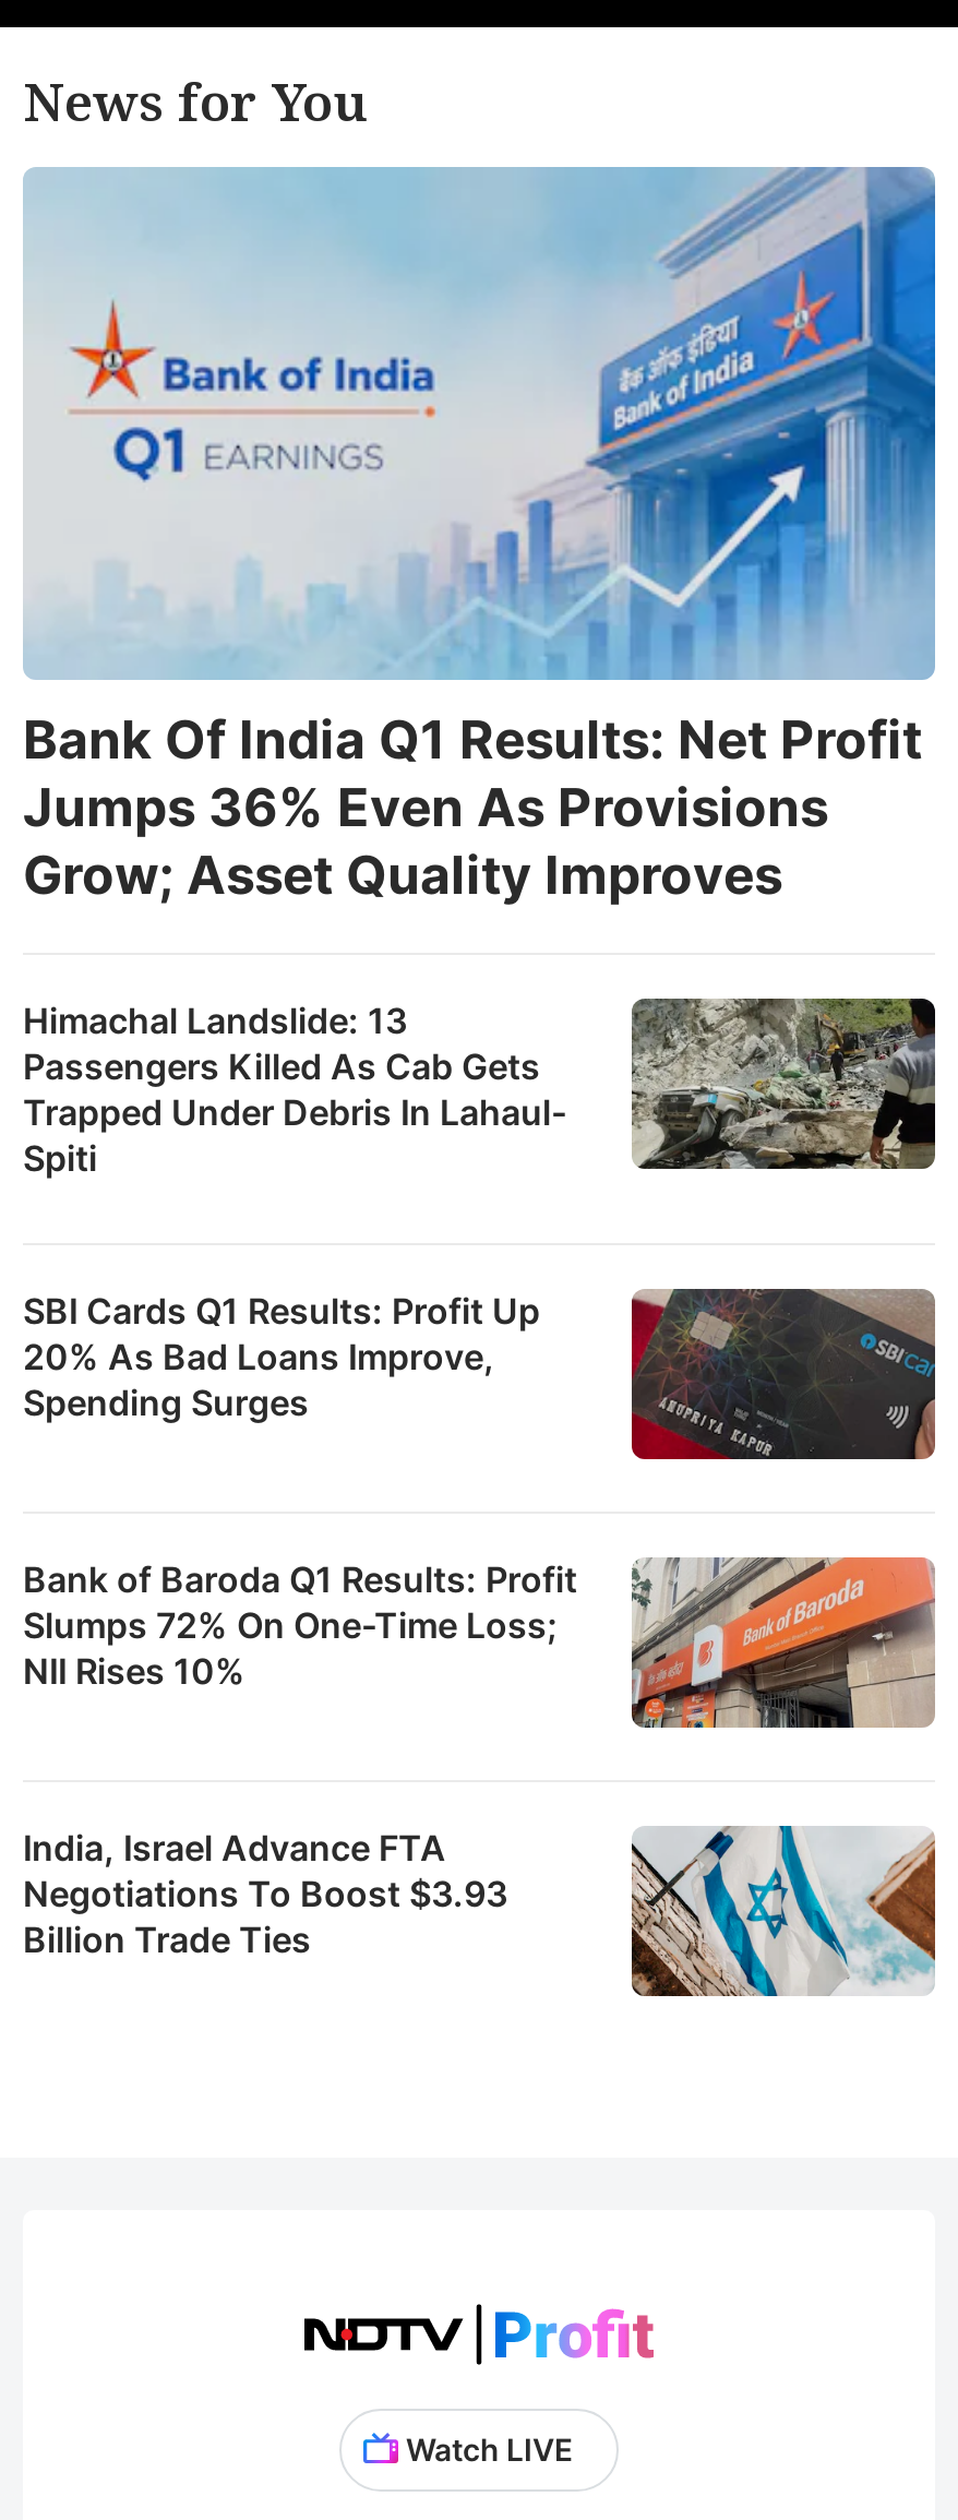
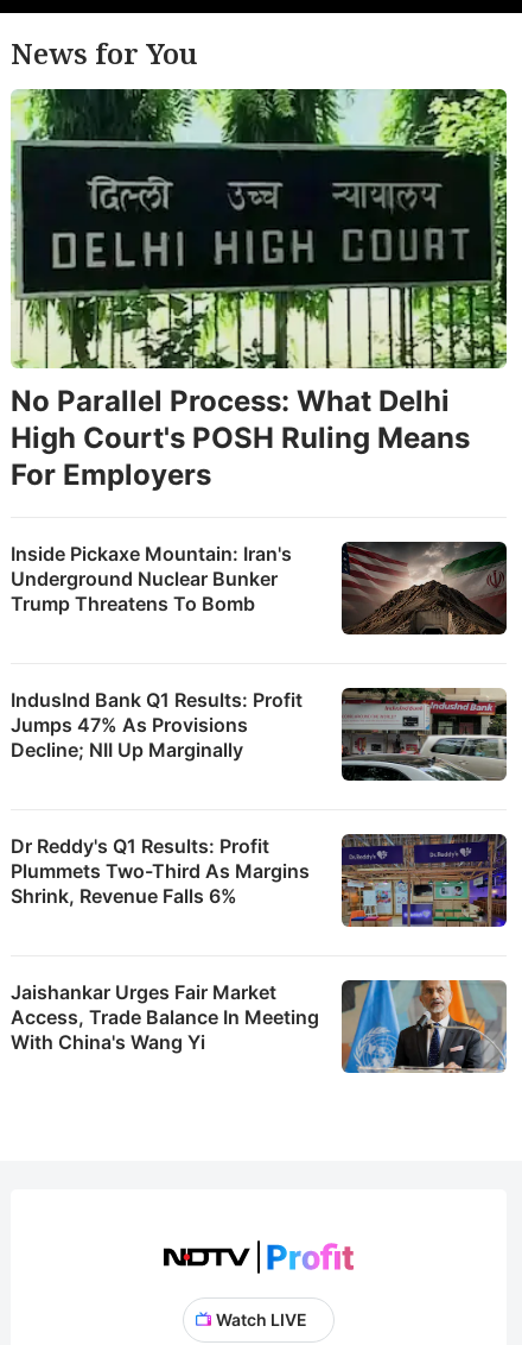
[23,165,937,907] [image] | Bank Of India Q1 Results: Net Profit | Jumps 36% Even As Provisions | Grow; Asset Quality Improves -> [11,88,508,492] [image] | No Parallel Process: What Delhi | High Court's POSH Ruling Means | For Employers
[23,999,566,1180] Himachal Landslide: 13 | Passengers Killed As Cab Gets | Trapped Under Debris In Lahaul- | Spiti -> [11,542,292,615] Inside Pickaxe Mountain: Iran's | Underground Nuclear Bunker | Trump Threatens To Bomb
[630,999,935,1169] [image] -> [342,542,507,634] [image]
[23,1289,540,1424] SBI Cards Q1 Results: Profit Up | 20% As Bad Loans Improve, | Spending Surges -> [11,688,303,762] IndusInd Bank Q1 Results: Profit | Jumps 47% As Provisions | Decline; NII Up Marginally
[630,1287,935,1461] [image] -> [340,687,507,782] [image]
[23,1555,935,1730] [image] | Bank of Baroda Q1 Results: Profit | Slumps 72% On One-Time Loss; | NII Rises 10% -> [11,833,508,928] [image] | Dr Reddy's Q1 Results: Profit | Plummets Two-Third As Margins | Shrink, Revenue Falls 6%
[23,1826,507,1961] India, Israel Advance FTA | Negotiations To Boost $3.93 | Billion Trade Ties -> [11,980,319,1054] Jaishankar Urges Fair Market | Access, Trade Balance In Meeting | With China's Wang Yi
[630,1824,937,1998] [image] -> [342,979,508,1074] [image]

